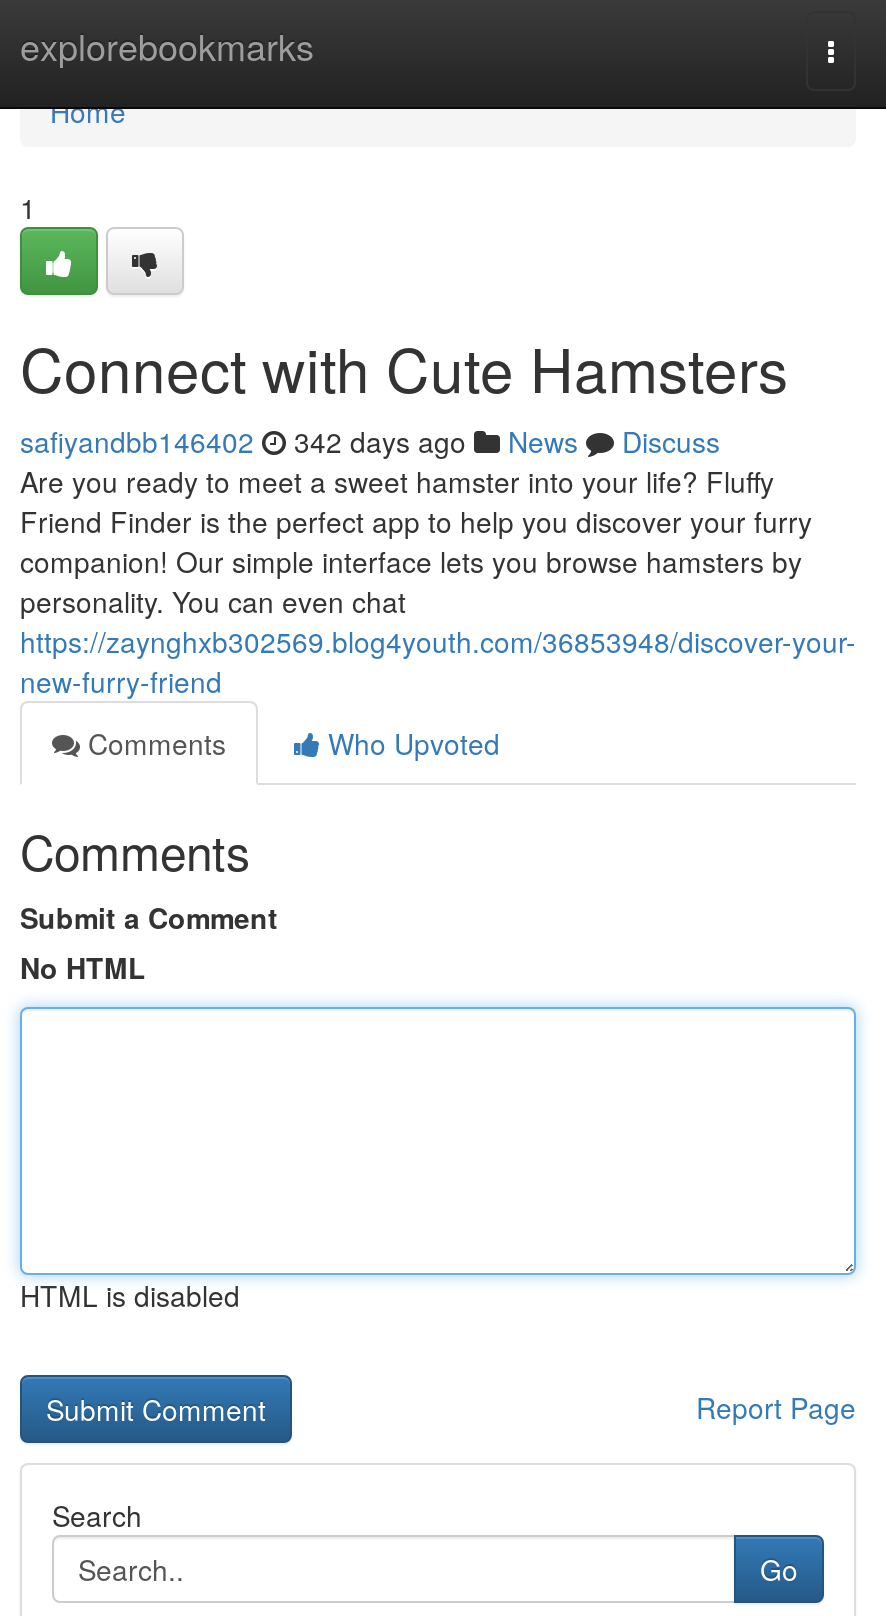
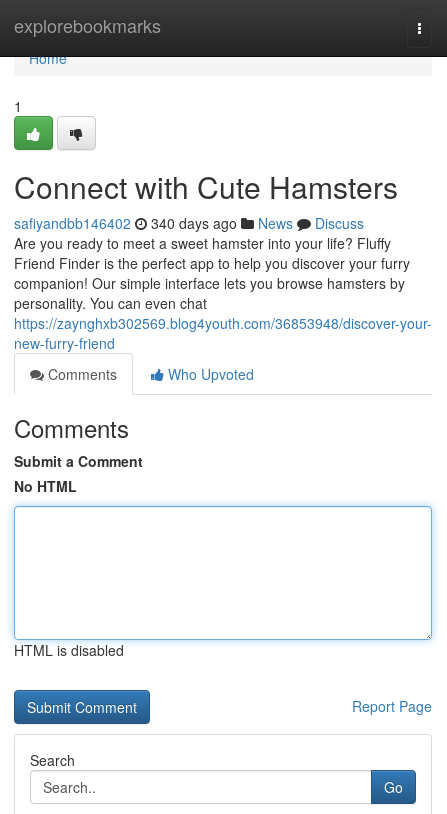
[20,421,720,461] safiyandbb146402 342 days ago News Discuss -> [14,213,364,233] safiyandbb146402 340 days ago News Discuss

